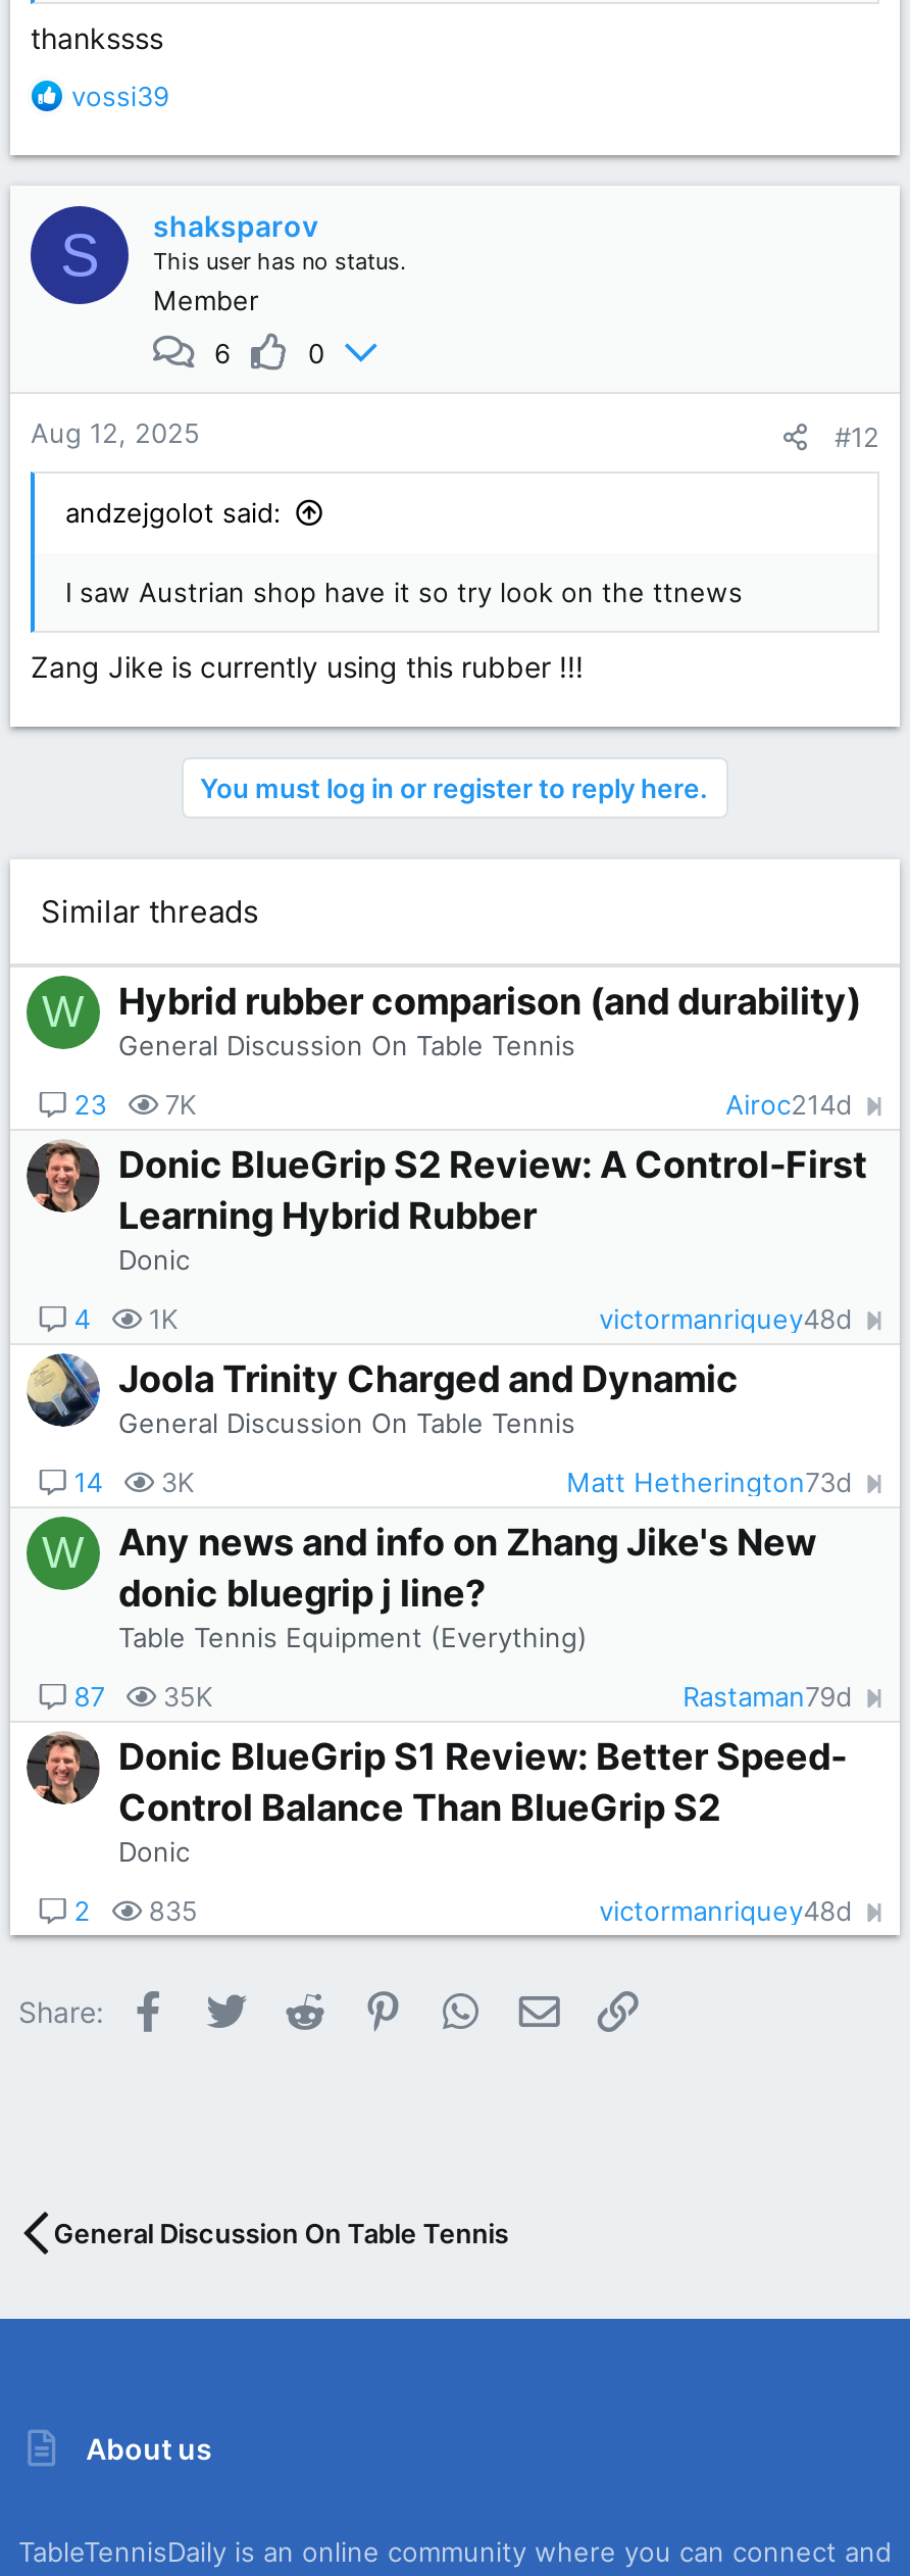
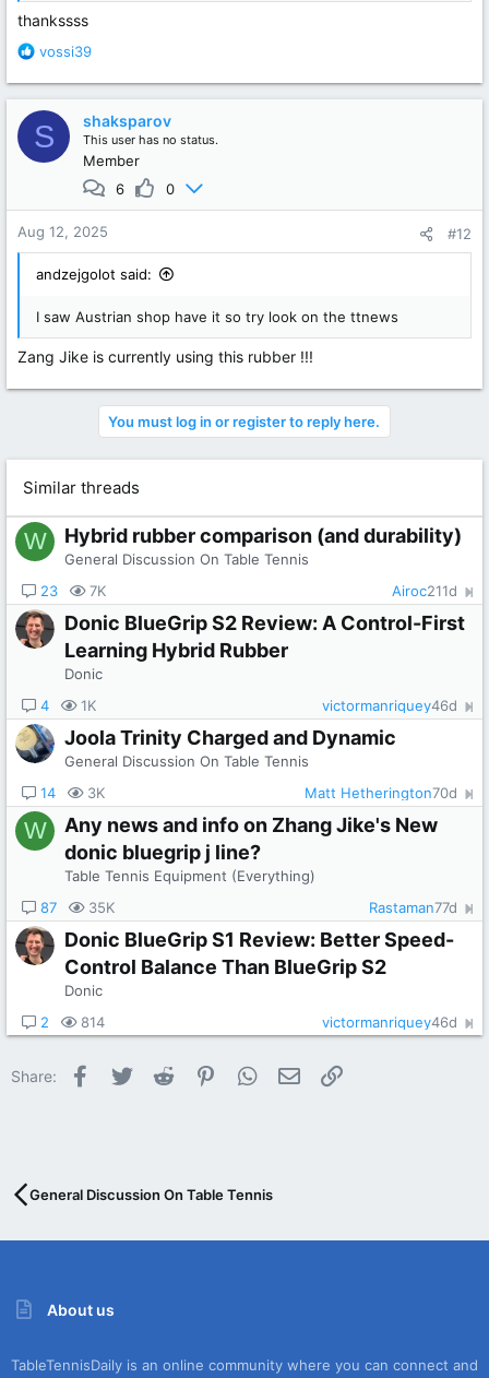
[726,1088,852,1121] Airoc214d -> [391,582,457,599] Airoc211d
[599,1302,852,1335] victormanriquey48d -> [322,697,457,714] victormanriquey46d
[566,1466,852,1498] Matt Hetherington73d -> [304,784,457,801] Matt Hetherington70d
[683,1680,852,1713] Rastaman79d -> [368,899,457,916] Rastaman77d
[74,1894,198,1927] 2 835 -> [41,1013,105,1031] 2 814
[599,1894,852,1927] victormanriquey48d -> [322,1013,457,1031] victormanriquey46d

